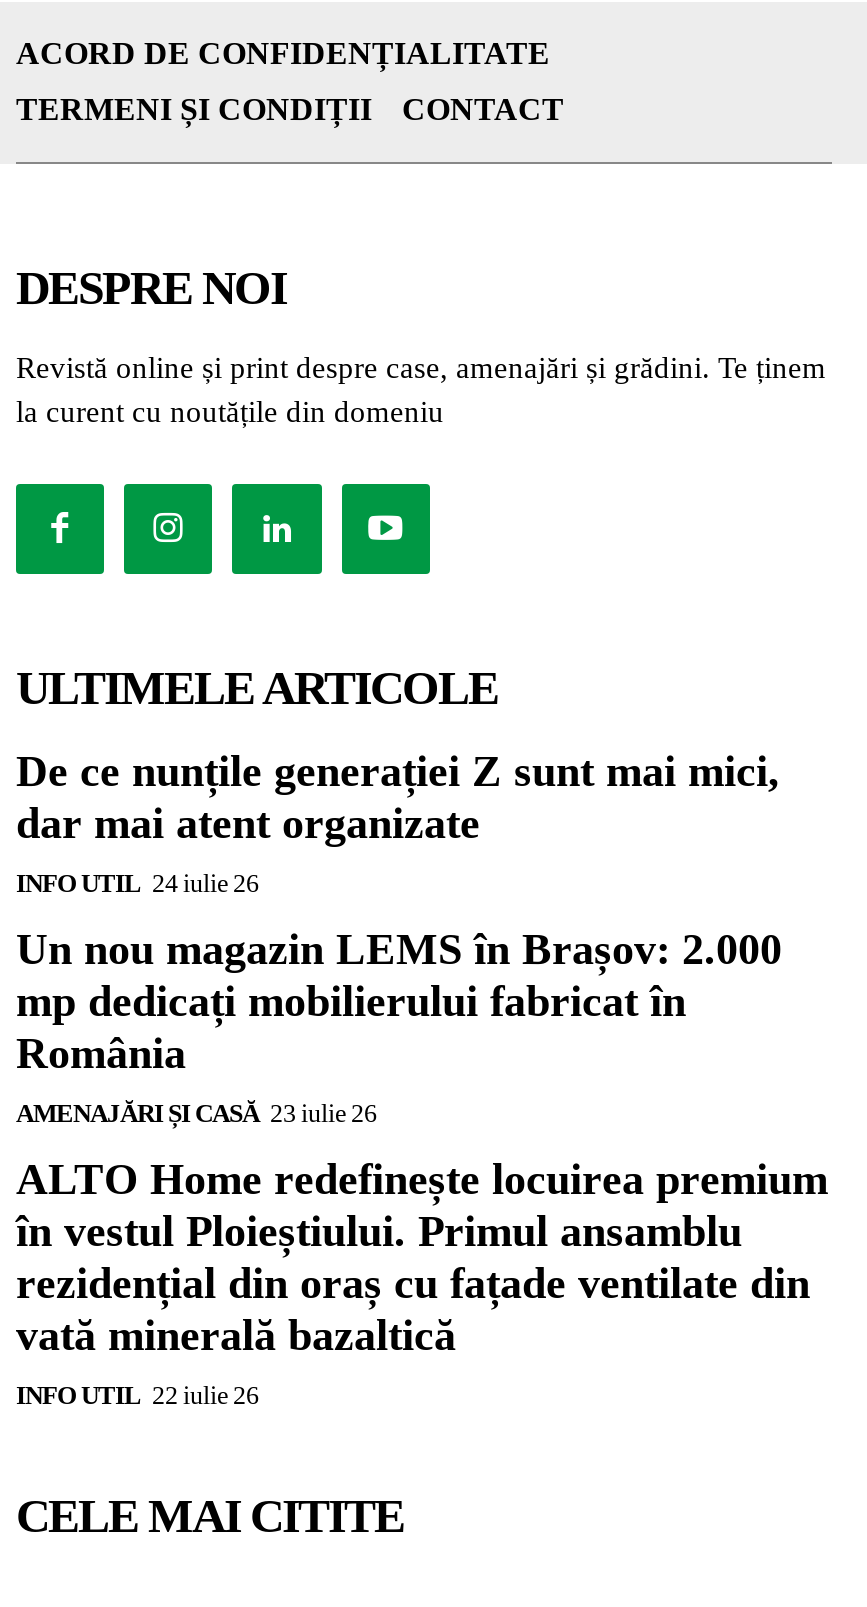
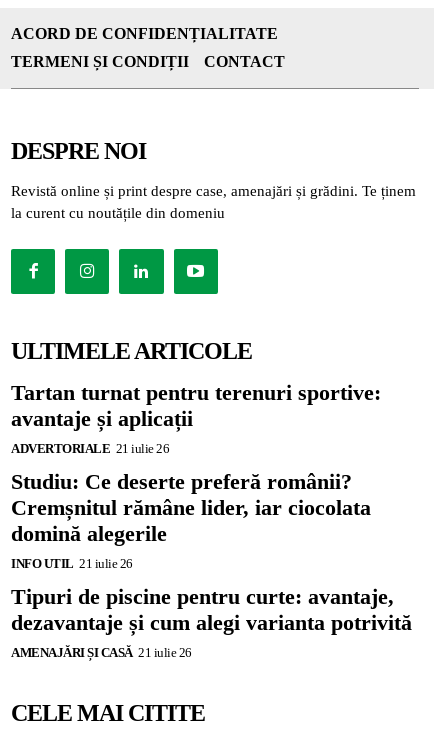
[16,745,780,897] De ce nunțile generației Z sunt mai mici, | dar mai atent organizate | INFO UTIL 24 iulie 26 -> [11,380,381,456] Tartan turnat pentru terenuri sportive: | avantaje și aplicații | ADVERTORIALE 21 iulie 26
[16,923,782,1127] Un nou magazin LEMS în Brașov: 2.000 | mp dedicați mobilierului fabricat în | România | AMENAJĂRI ȘI CASĂ 23 iulie 26 -> [11,469,371,571] Studiu: Ce deserte preferă românii? | Cremșnitul rămâne lider, iar ciocolata | domină alegerile | INFO UTIL 21 iulie 26
[16,1153,828,1409] ALTO Home redefinește locuirea premium | în vestul Ploieștiului. Primul ansamblu | rezidențial din oraș cu fațade ventilate din | vată minerală bazaltică | INFO UTIL 22 iulie 26 -> [11,584,412,660] Tipuri de piscine pentru curte: avantaje, | dezavantaje și cum alegi varianta potrivită | AMENAJĂRI ȘI CASĂ 21 iulie 26

